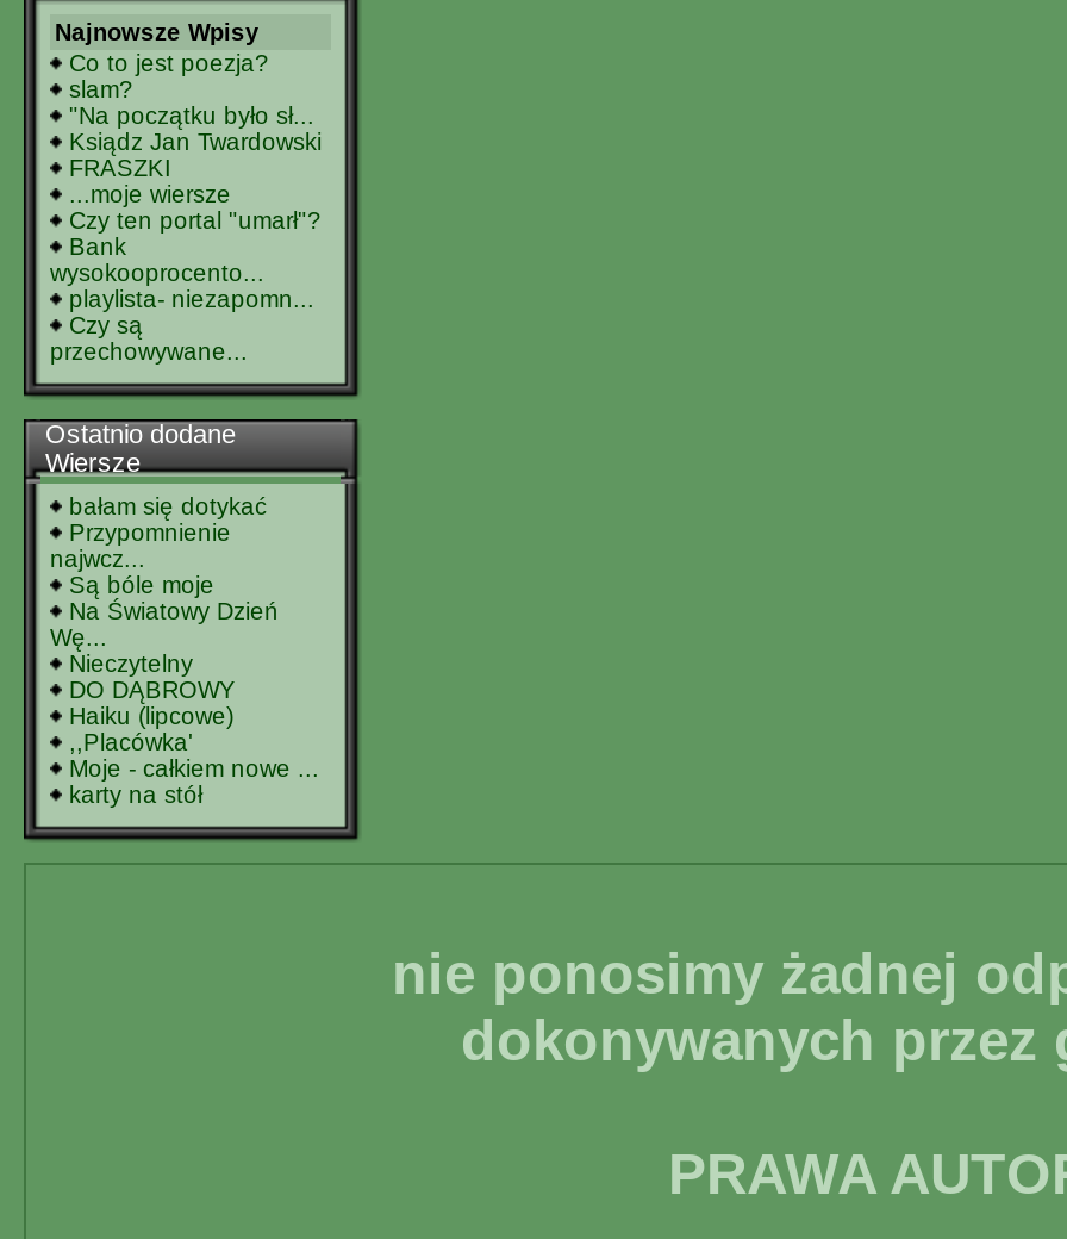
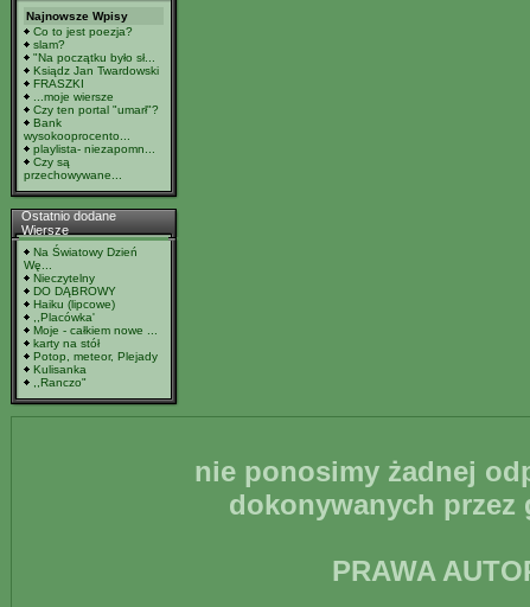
[50,493,267,598] bałam się dotykać | Przypomnienie | najwcz... | Są bóle moje -> none
moved [69,598,319,808] -> [33,245,158,350]: Na Światowy Dzień | Nieczytelny | DO DĄBROWY | Haiku (lipcowe) | ,,Placówka' | Moje - całkiem nowe ... | karty na stół
none -> [33,350,158,389] Potop, meteor, Plejady | Kulisanka | ,,Ranczo"

